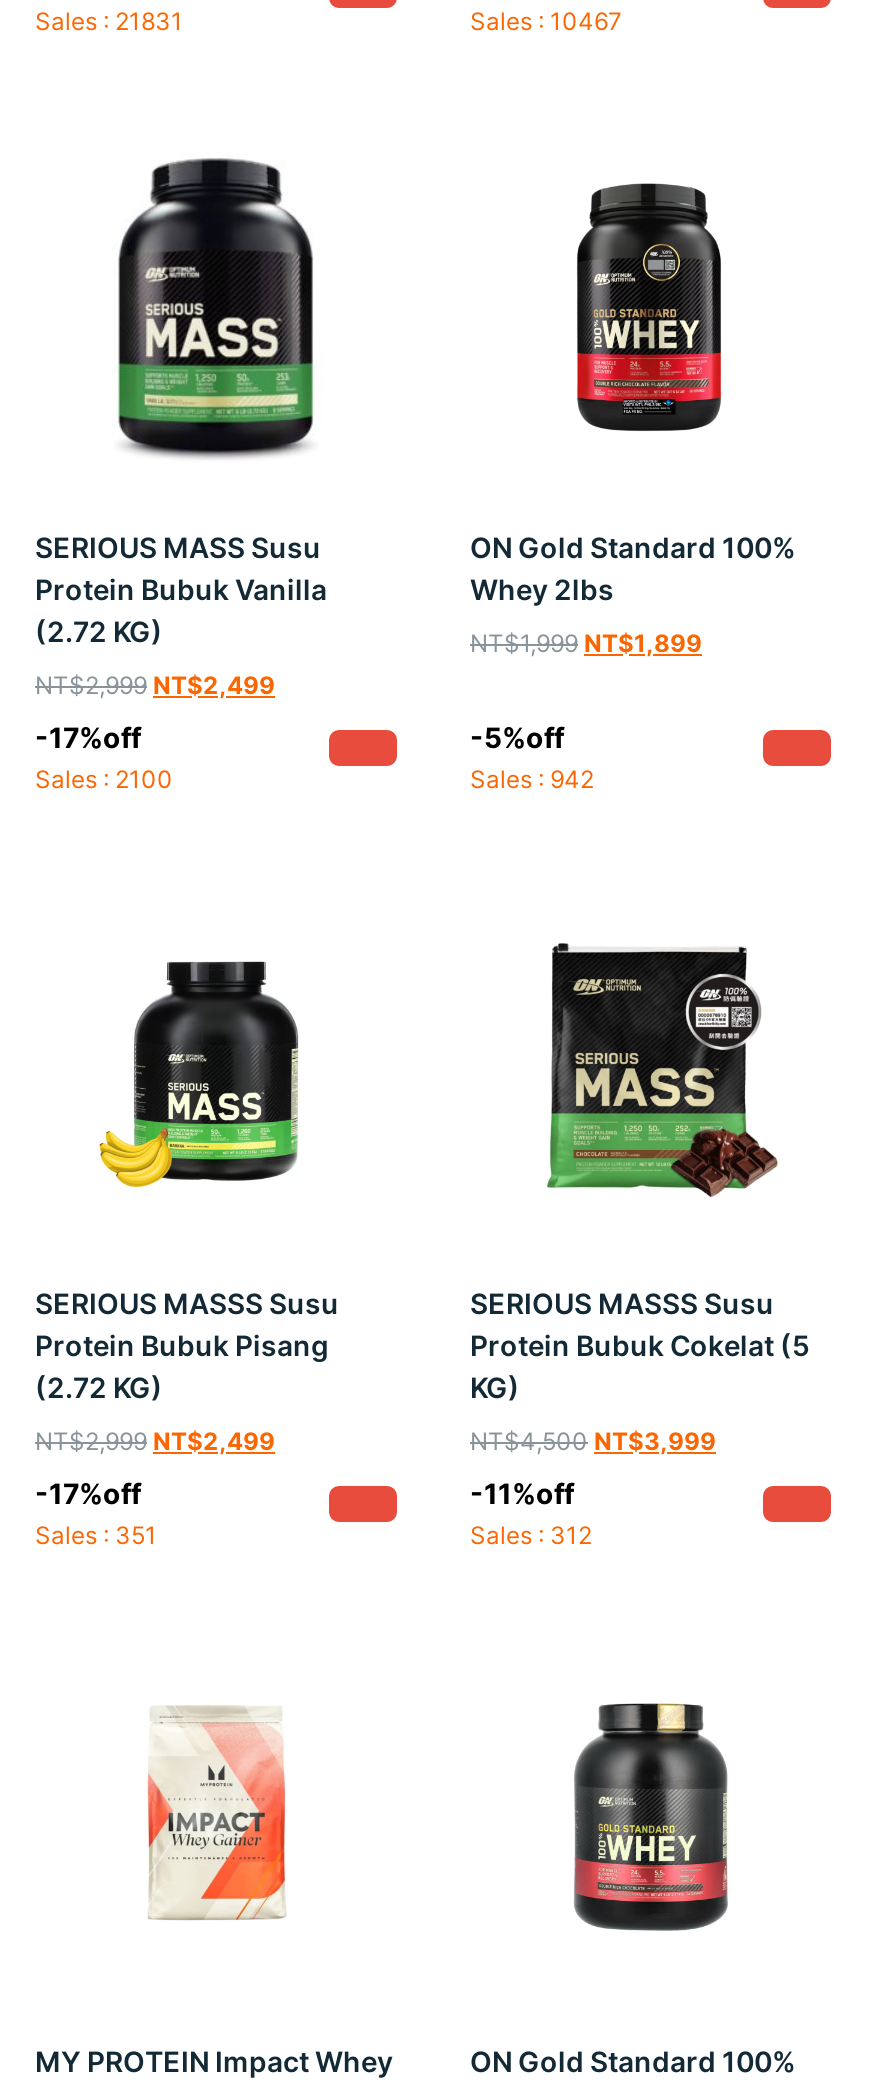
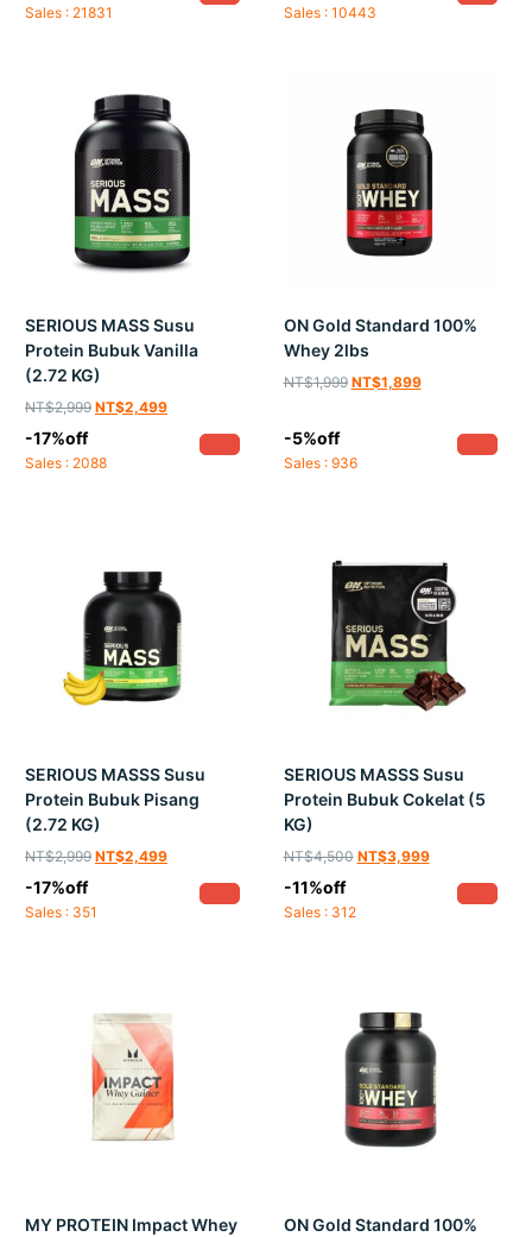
[470,7,622,37] Sales : 10467 -> [283,4,376,22] Sales : 10443
[35,764,173,794] Sales : 2100 -> [25,454,107,472] Sales : 2088
[470,764,594,794] Sales : 942 -> [283,454,357,472] Sales : 936

